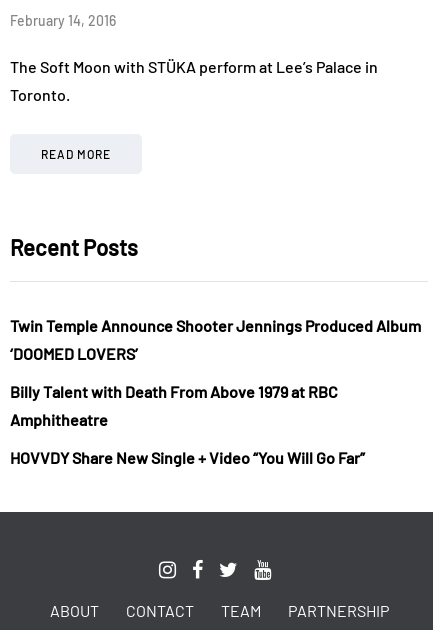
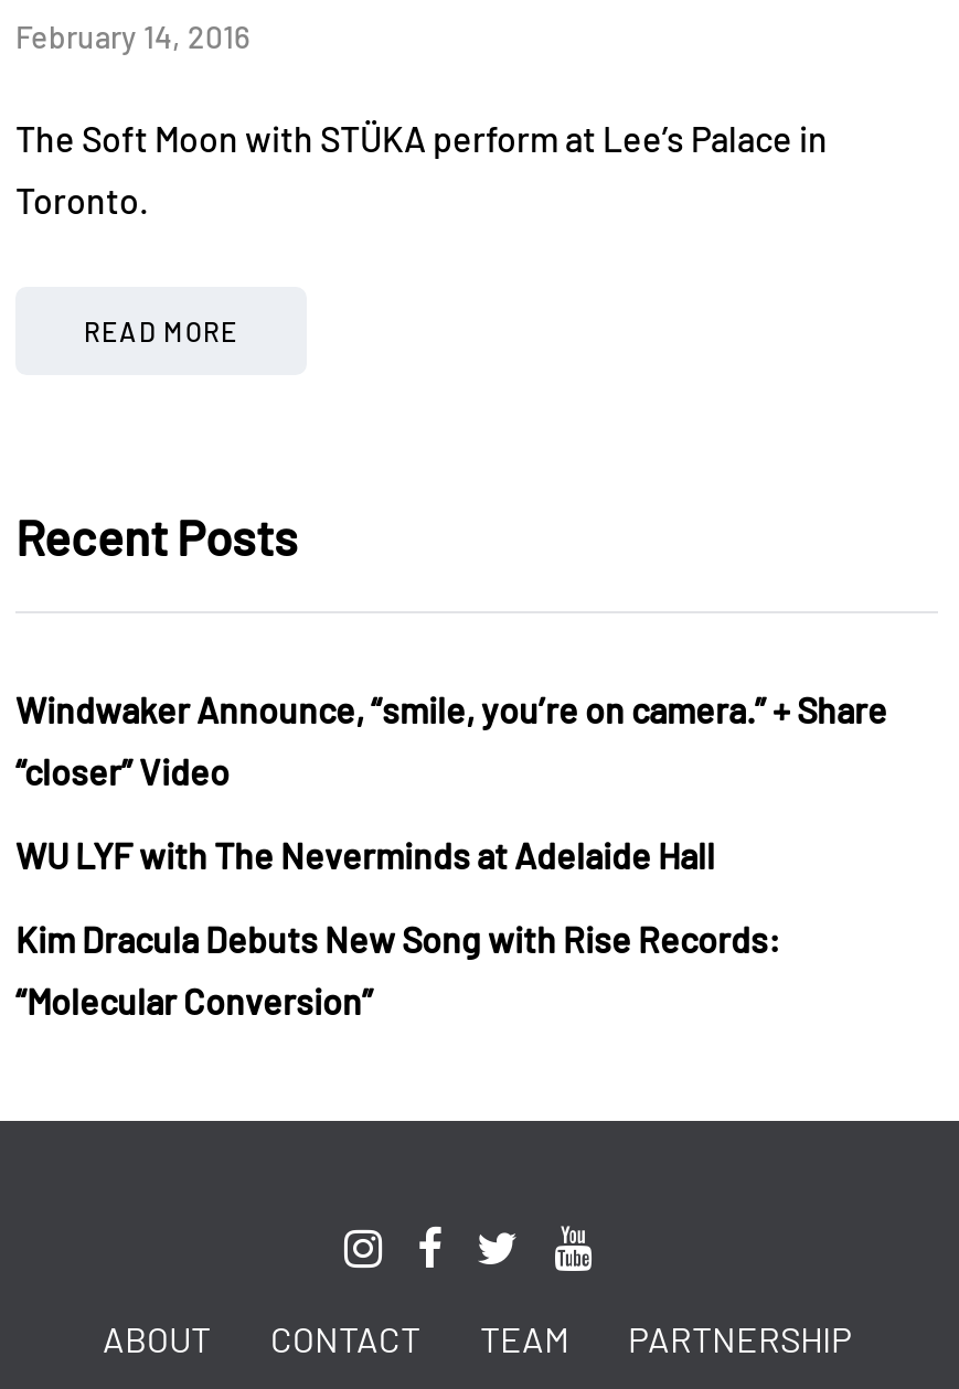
[10,316,421,335] Twin Temple Announce Shooter Jennings Produced Album -> [15,688,887,730] Windwaker Announce, “smile, you’re on camera.” + Share
[10,344,138,363] ‘DOOMED LOVERS’ -> [15,750,230,792] “closer” Video
[10,382,338,401] Billy Talent with Death From Above 1979 at RBC -> [15,834,715,876] WU LYF with The Neverminds at Adelaide Hall
[10,410,108,429] Amphitheatre -> [15,917,781,959] Kim Dracula Debuts New Song with Rise Records:
[10,448,365,467] HOVVDY Share New Single + Video “You Will Go Far” -> [15,979,373,1021] “Molecular Conversion”

